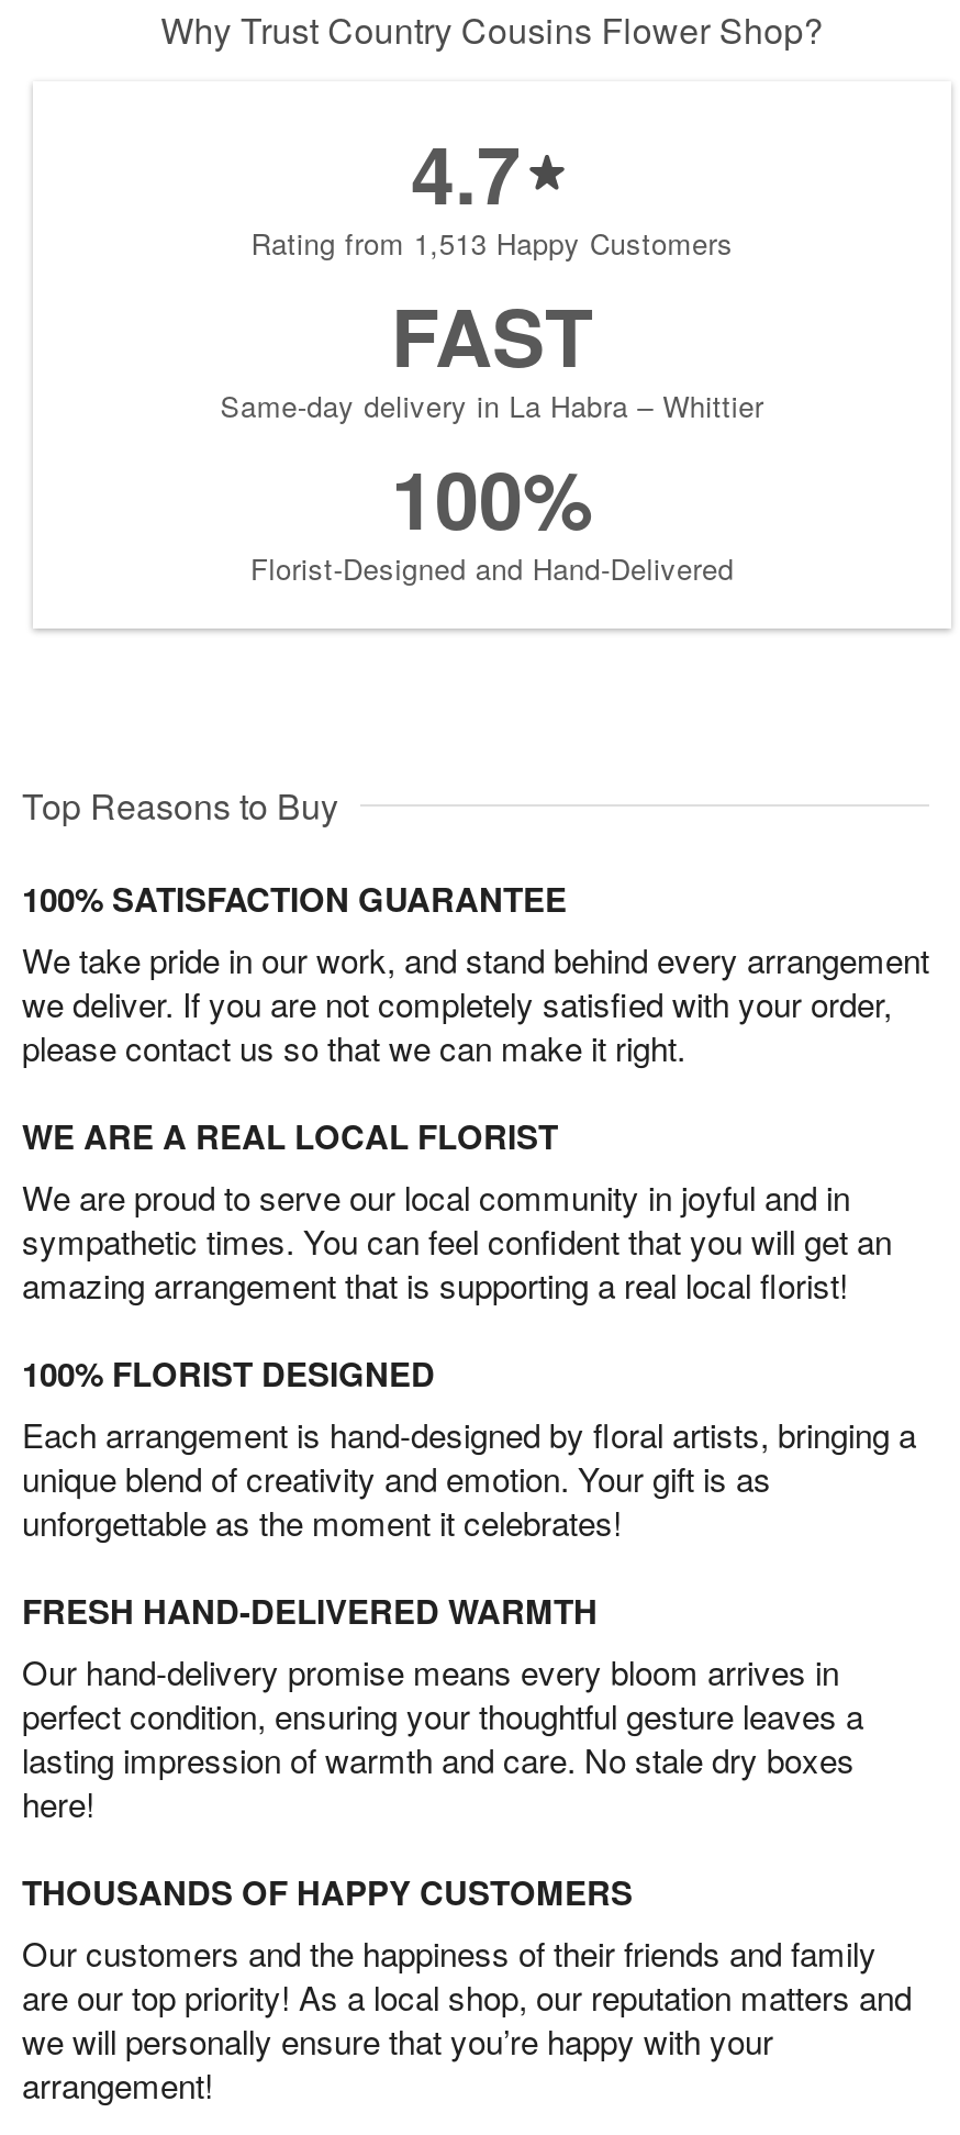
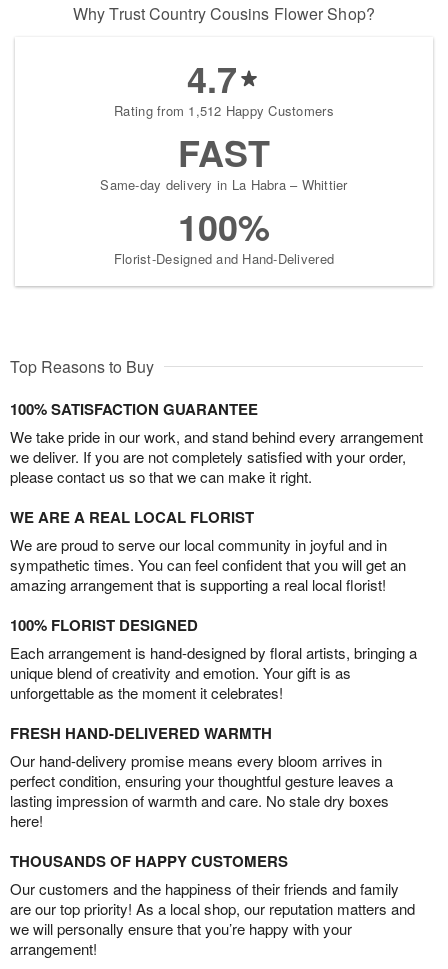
[251,223,733,265] Rating from 1,513 Happy Customers -> [114,101,334,120] Rating from 1,512 Happy Customers

